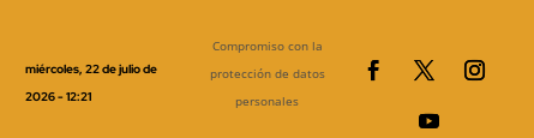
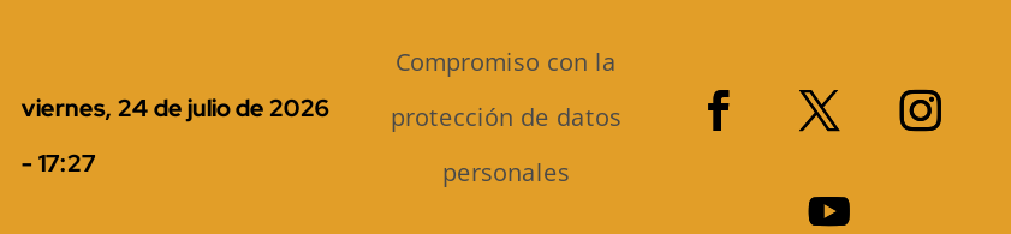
[26,61,158,76] miércoles, 22 de julio de -> [21,91,329,122] viernes, 24 de julio de 2026
[26,88,92,104] 2026 - 12:21 -> [21,146,96,178] - 17:27

